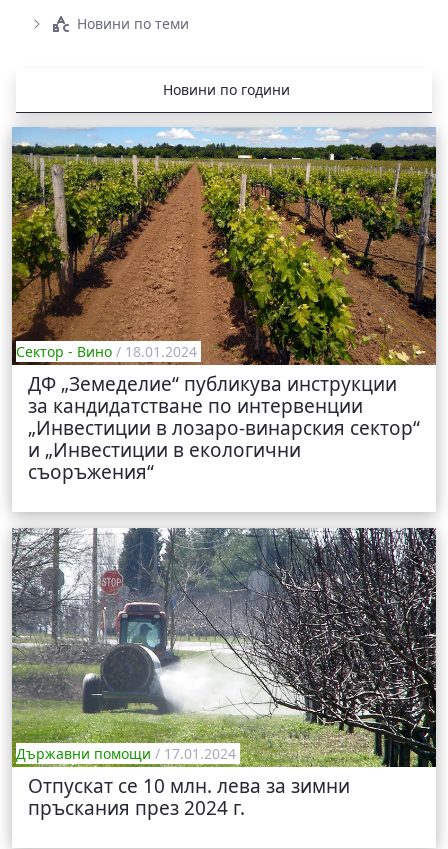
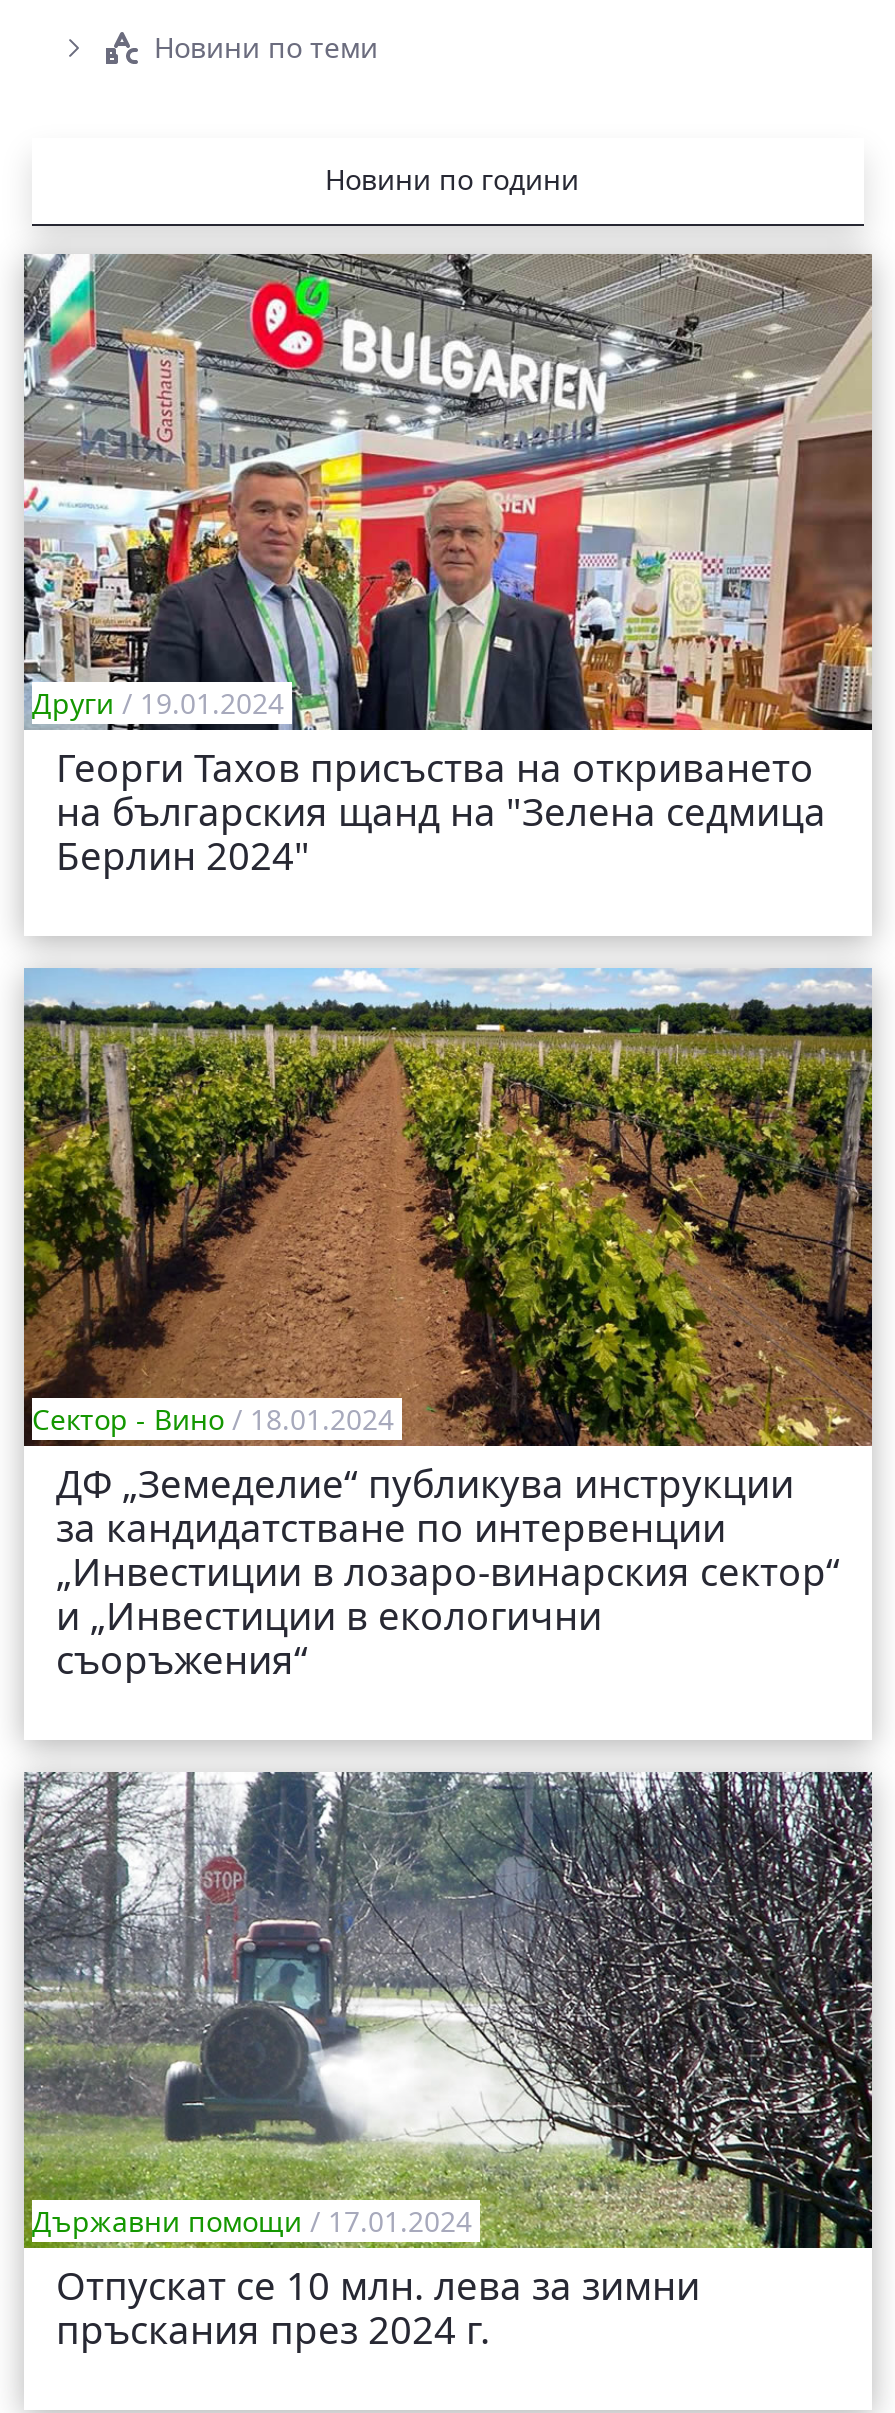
none -> [22,252,874,883] [image] | Други / 19.01.2024 | Георги Тахов присъства на откриването | на българския щанд на "Зелена седмица | Берлин 2024"

